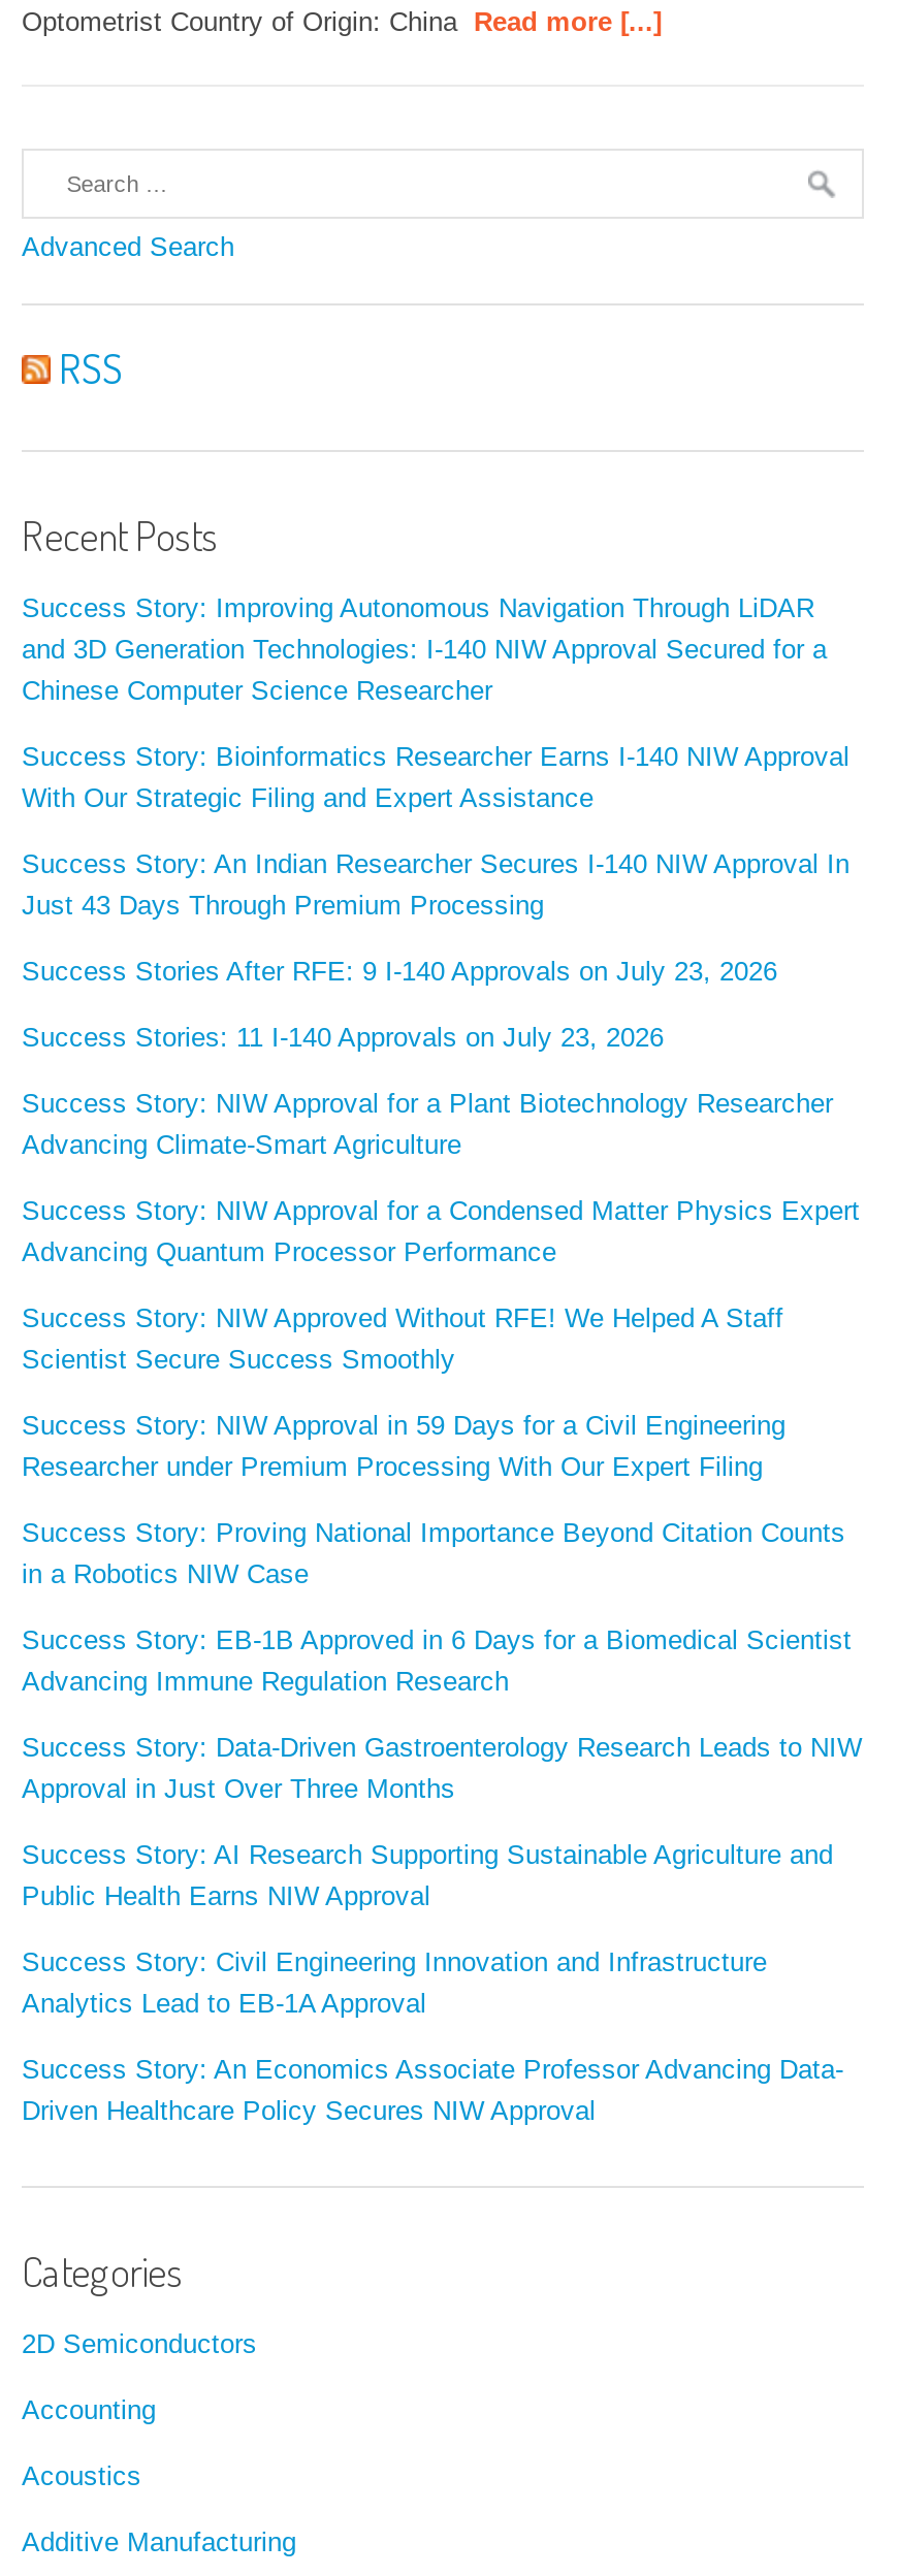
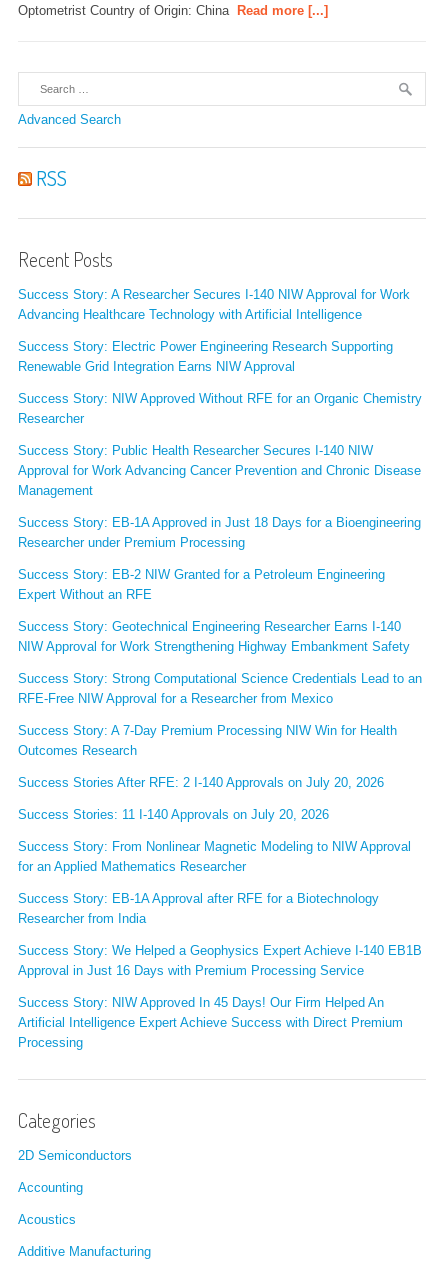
[22,593,827,706] Success Story: Improving Autonomous Navigation Through LiDAR | and 3D Generation Technologies: I-140 NIW Approval Secured for a | Chinese Computer Science Researcher -> [18,287,410,322] Success Story: A Researcher Secures I-140 NIW Approval for Work | Advancing Healthcare Technology with Artificial Intelligence
[22,741,849,813] Success Story: Bioinformatics Researcher Earns I-140 NIW Approval | With Our Strategic Filing and Expert Assistance -> [18,339,393,374] Success Story: Electric Power Engineering Research Supporting | Renewable Grid Integration Earns NIW Approval
[22,849,849,921] Success Story: An Indian Researcher Secures I-140 NIW Approval In | Just 43 Days Through Premium Processing -> [18,391,422,426] Success Story: NIW Approved Without RFE for an Organic Chemistry | Researcher
[22,956,777,987] Success Stories After RFE: 9 I-140 Approvals on July 23, 2026 -> [18,443,421,498] Success Story: Public Health Researcher Secures I-140 NIW | Approval for Work Advancing Cancer Prevention and Chronic Disease | Management
[22,1022,664,1053] Success Stories: 11 I-140 Approvals on July 23, 2026 -> [18,515,421,550] Success Story: EB-1A Approved in Just 18 Days for a Bioengineering | Researcher under Premium Processing
[22,1088,833,1160] Success Story: NIW Approval for a Plant Biotechnology Researcher | Advancing Climate-Smart Agriculture -> [18,567,385,602] Success Story: EB-2 NIW Granted for a Petroleum Engineering | Expert Without an RFE
[22,1195,860,1268] Success Story: NIW Approval for a Condensed Matter Physics Expert | Advancing Quantum Processor Performance -> [18,619,410,654] Success Story: Geotechnical Engineering Researcher Earns I-140 | NIW Approval for Work Strengthening Highway Embankment Safety
[22,1303,783,1375] Success Story: NIW Approved Without RFE! We Helped A Staff | Scientist Secure Success Smoothly -> [18,671,422,706] Success Story: Strong Computational Science Credentials Lead to an | RFE-Free NIW Approval for a Researcher from Mexico
[22,1410,785,1482] Success Story: NIW Approval in 59 Days for a Civil Engineering | Researcher under Premium Processing With Our Expert Filing -> [18,723,397,758] Success Story: A 7-Day Premium Processing NIW Win for Health | Outcomes Research
[22,1517,845,1590] Success Story: Proving National Importance Beyond Citation Counts | in a Robotics NIW Case -> [18,775,384,790] Success Stories After RFE: 2 I-140 Approvals on July 20, 2026
[22,1625,852,1697] Success Story: EB-1B Approved in 6 Days for a Biomedical Scientist | Advancing Immune Regulation Research -> [18,807,329,822] Success Stories: 11 I-140 Approvals on July 20, 2026
[22,1732,862,1804] Success Story: Data-Driven Gastroenterology Research Leads to NIW | Approval in Just Over Three Months -> [18,839,411,874] Success Story: From Nonlinear Magnetic Modeling to NIW Approval | for an Applied Mathematics Researcher
[22,1839,833,1912] Success Story: AI Research Supporting Sustainable Agriculture and | Public Health Earns NIW Approval -> [18,891,379,926] Success Story: EB-1A Approval after RFE for a Biotechnology | Researcher from India
[22,1947,767,2019] Success Story: Civil Engineering Innovation and Infrastructure | Analytics Lead to EB-1A Approval -> [18,943,422,978] Success Story: We Helped a Geophysics Expert Achieve I-140 EB1B | Approval in Just 16 Days with Premium Processing Service
[22,2054,843,2126] Success Story: An Economics Associate Professor Advancing Data- | Driven Healthcare Policy Secures NIW Approval -> [18,995,403,1050] Success Story: NIW Approved In 45 Days! Our Firm Helped An | Artificial Intelligence Expert Achieve Success with Direct Premium | Processing

